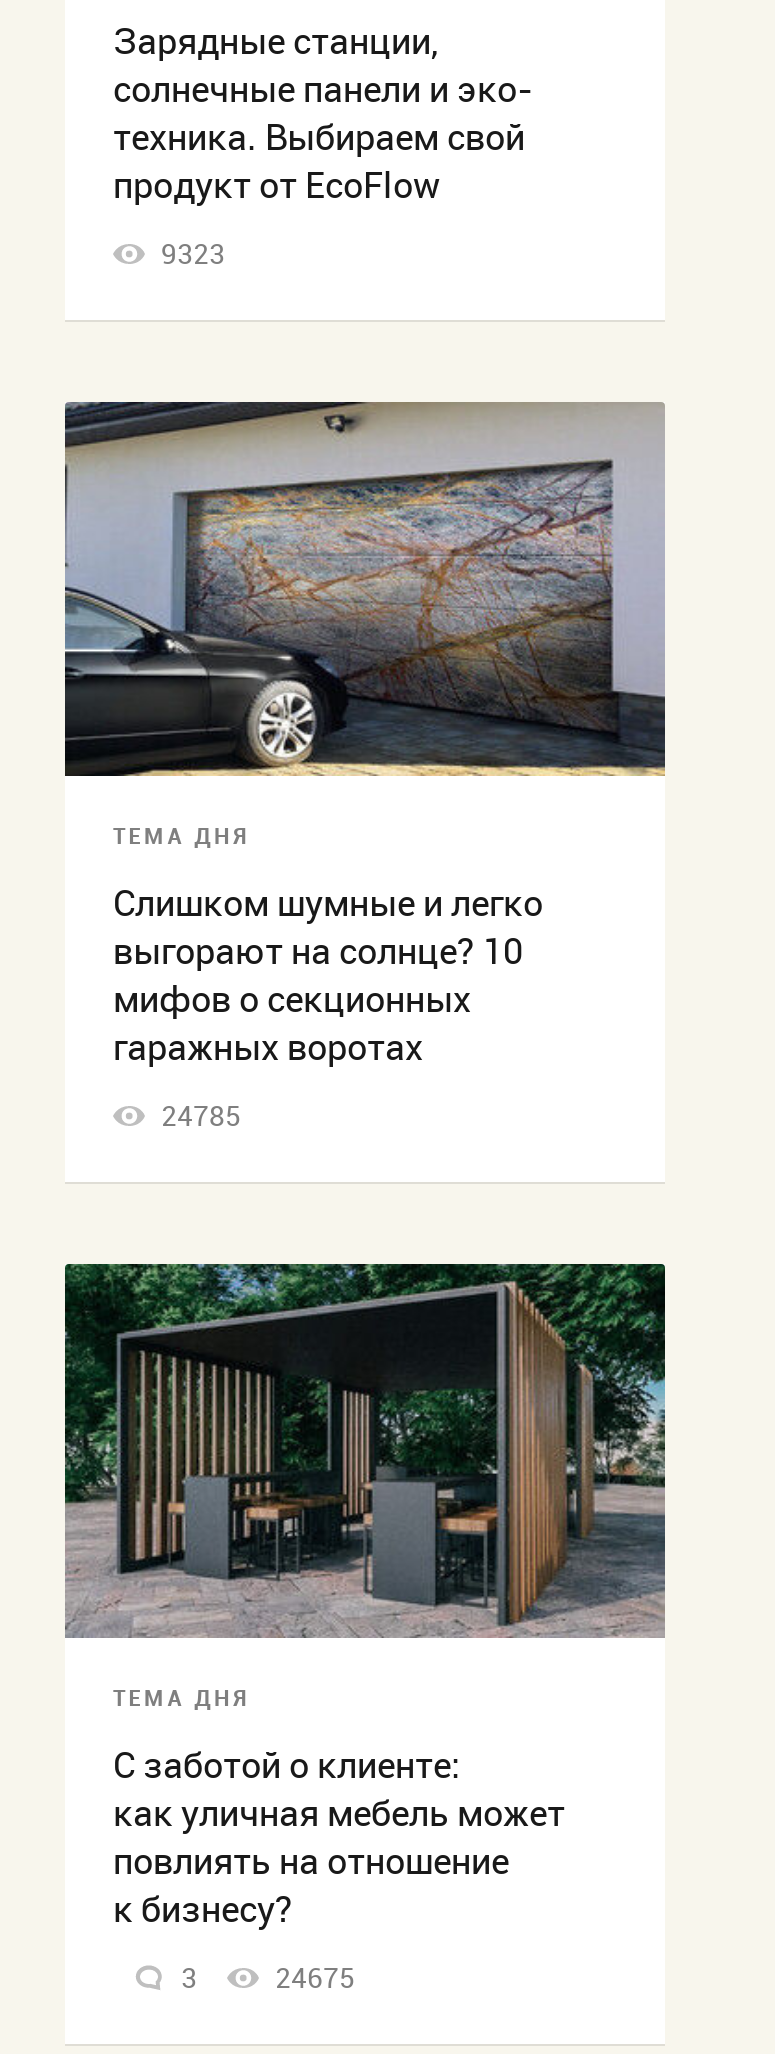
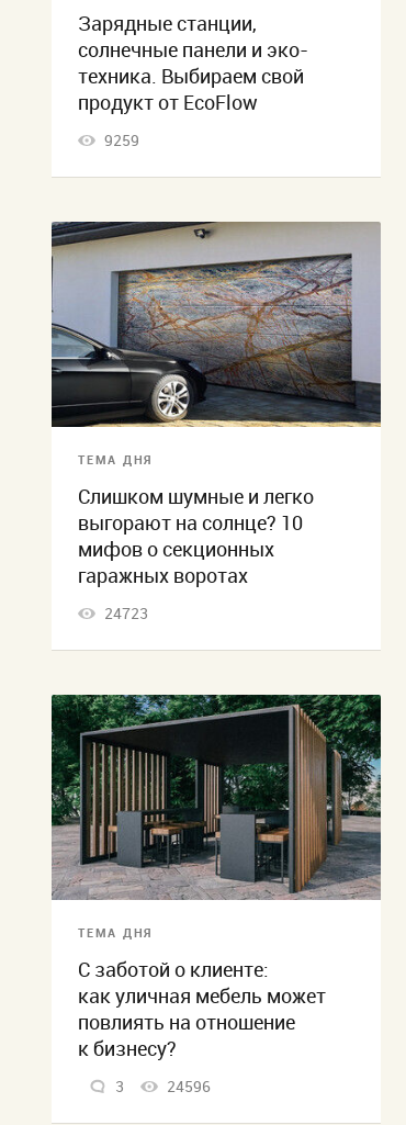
[161,238,225,270] 9323 -> [104,132,139,149] 9259
[161,1100,241,1132] 24785 -> [104,605,148,622] 24723
[275,1962,355,1994] 24675 -> [167,1078,211,1095] 24596

